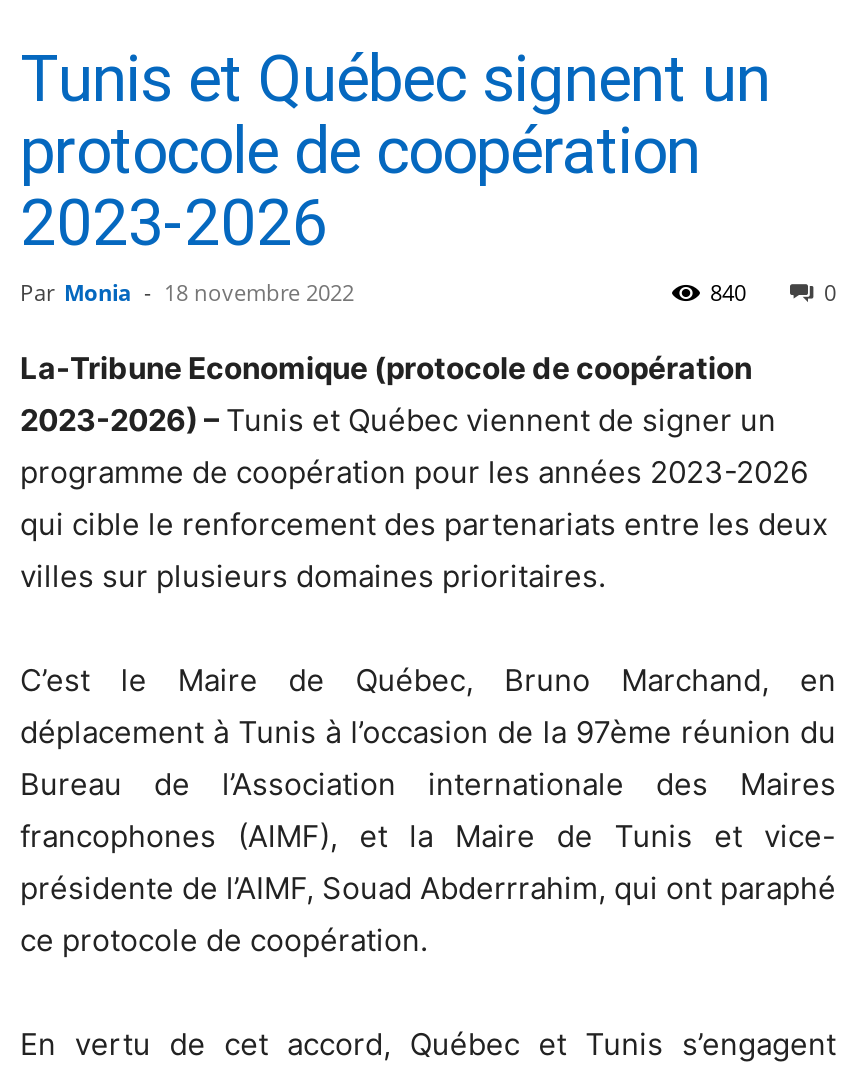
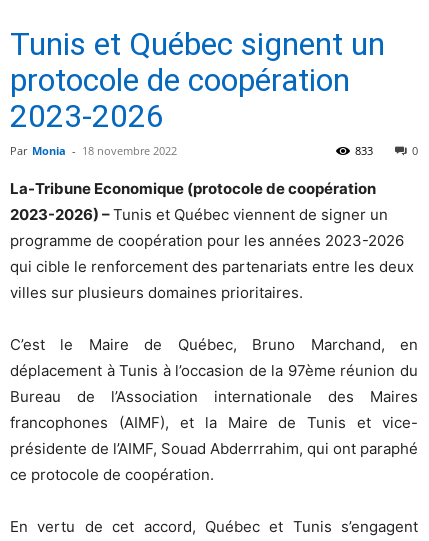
[710,276,746,306] 840 -> [355,142,373,157] 833

